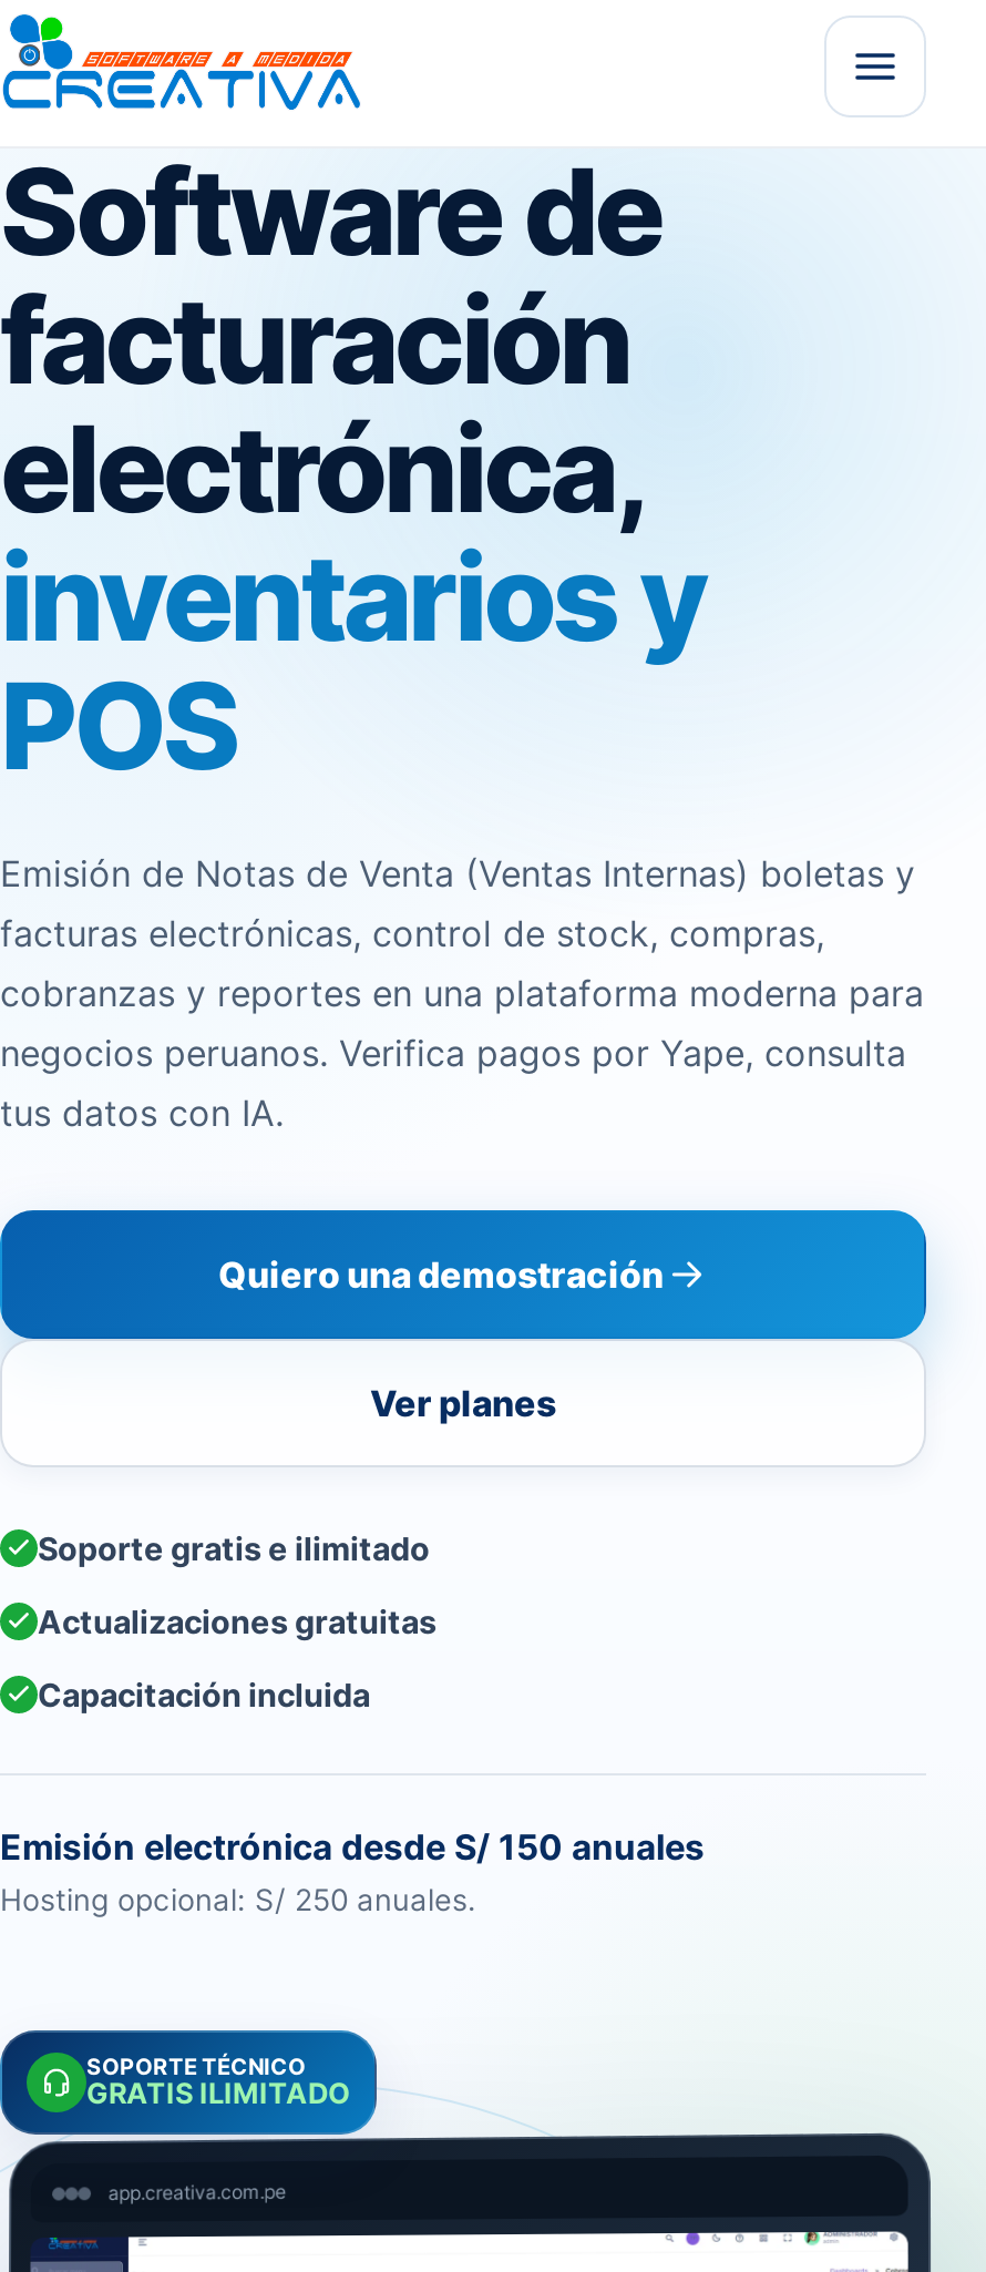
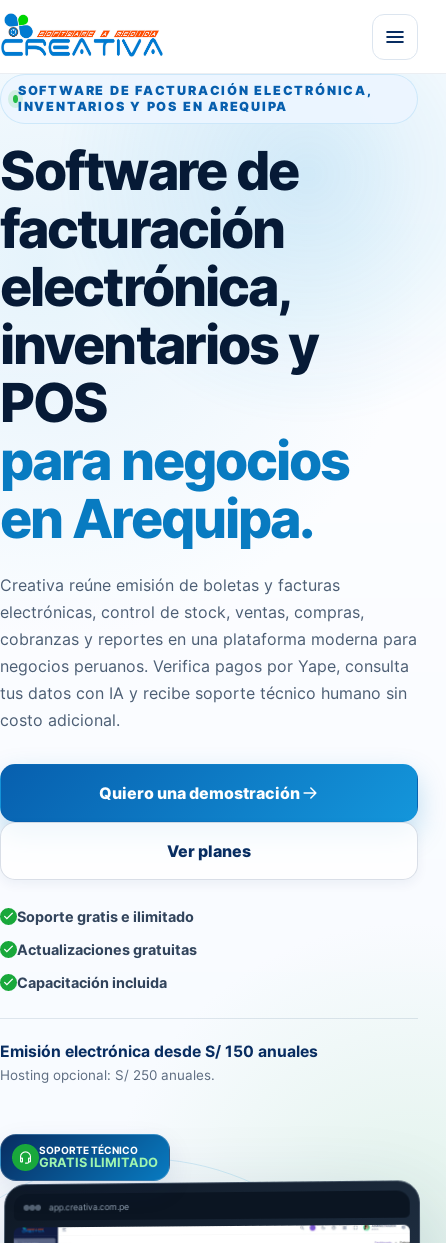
none -> [18,83,373,114] SOFTWARE DE FACTURACIÓN ELECTRÓNICA, | INVENTARIOS Y POS EN AREQUIPA
[0,851,915,955] Emisión de Notas de Venta (Ventas Internas) boletas y | facturas electrónicas, control de stock, compras, -> [0,428,364,622] para negocios | en Arequipa. | Creativa reúne emisión de boletas y facturas | electrónicas, control de stock, ventas, compras,
[0,1091,284,1135] tus datos con IA. -> [0,683,407,730] tus datos con IA y recibe soporte técnico humano sin | costo adicional.

